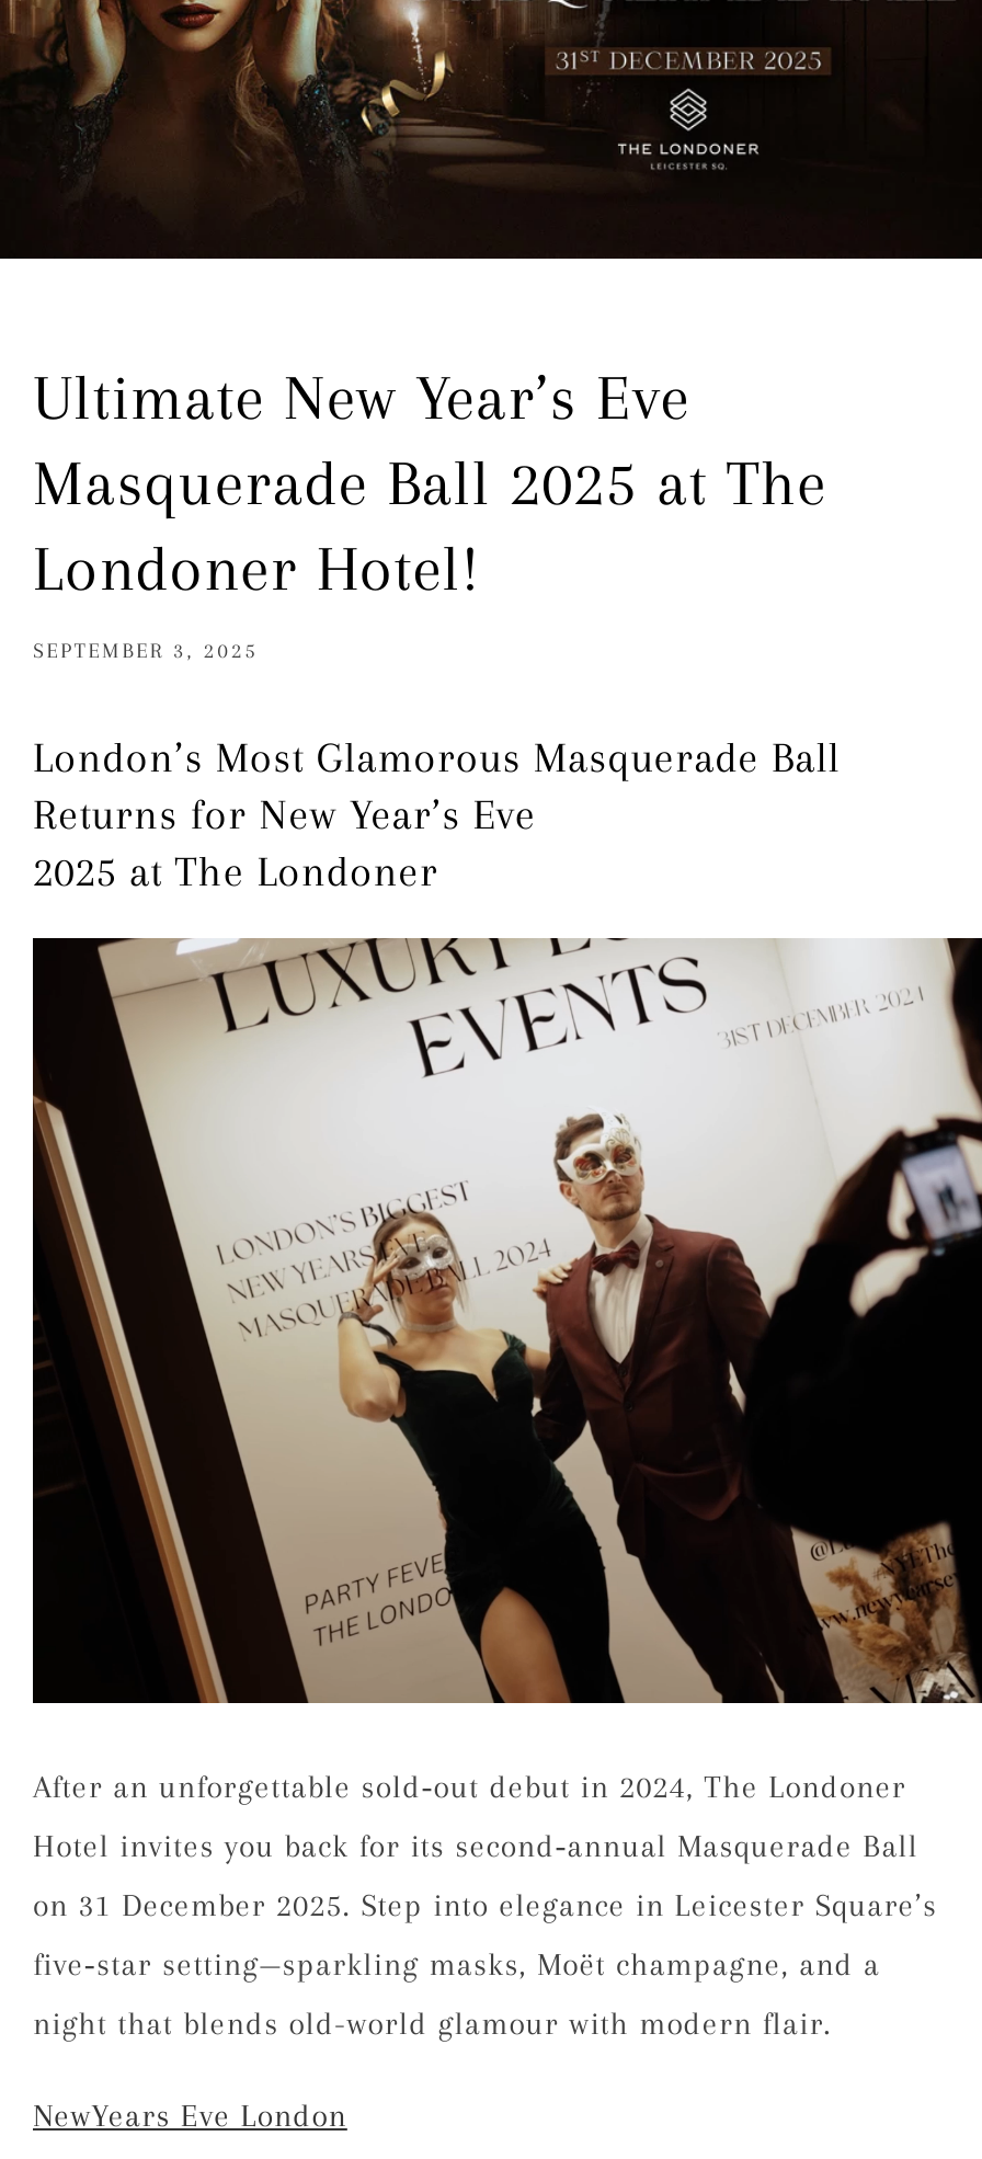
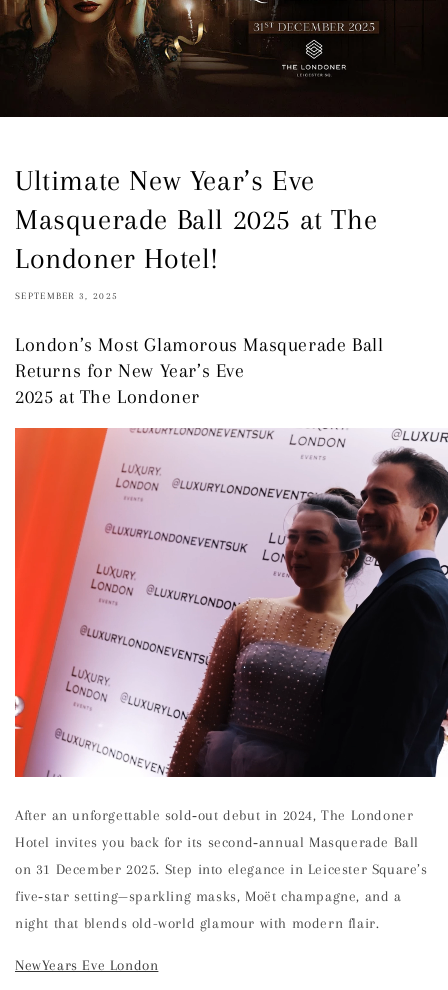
[31,936,975,1705] [image] -> [14,427,445,778] [image]

